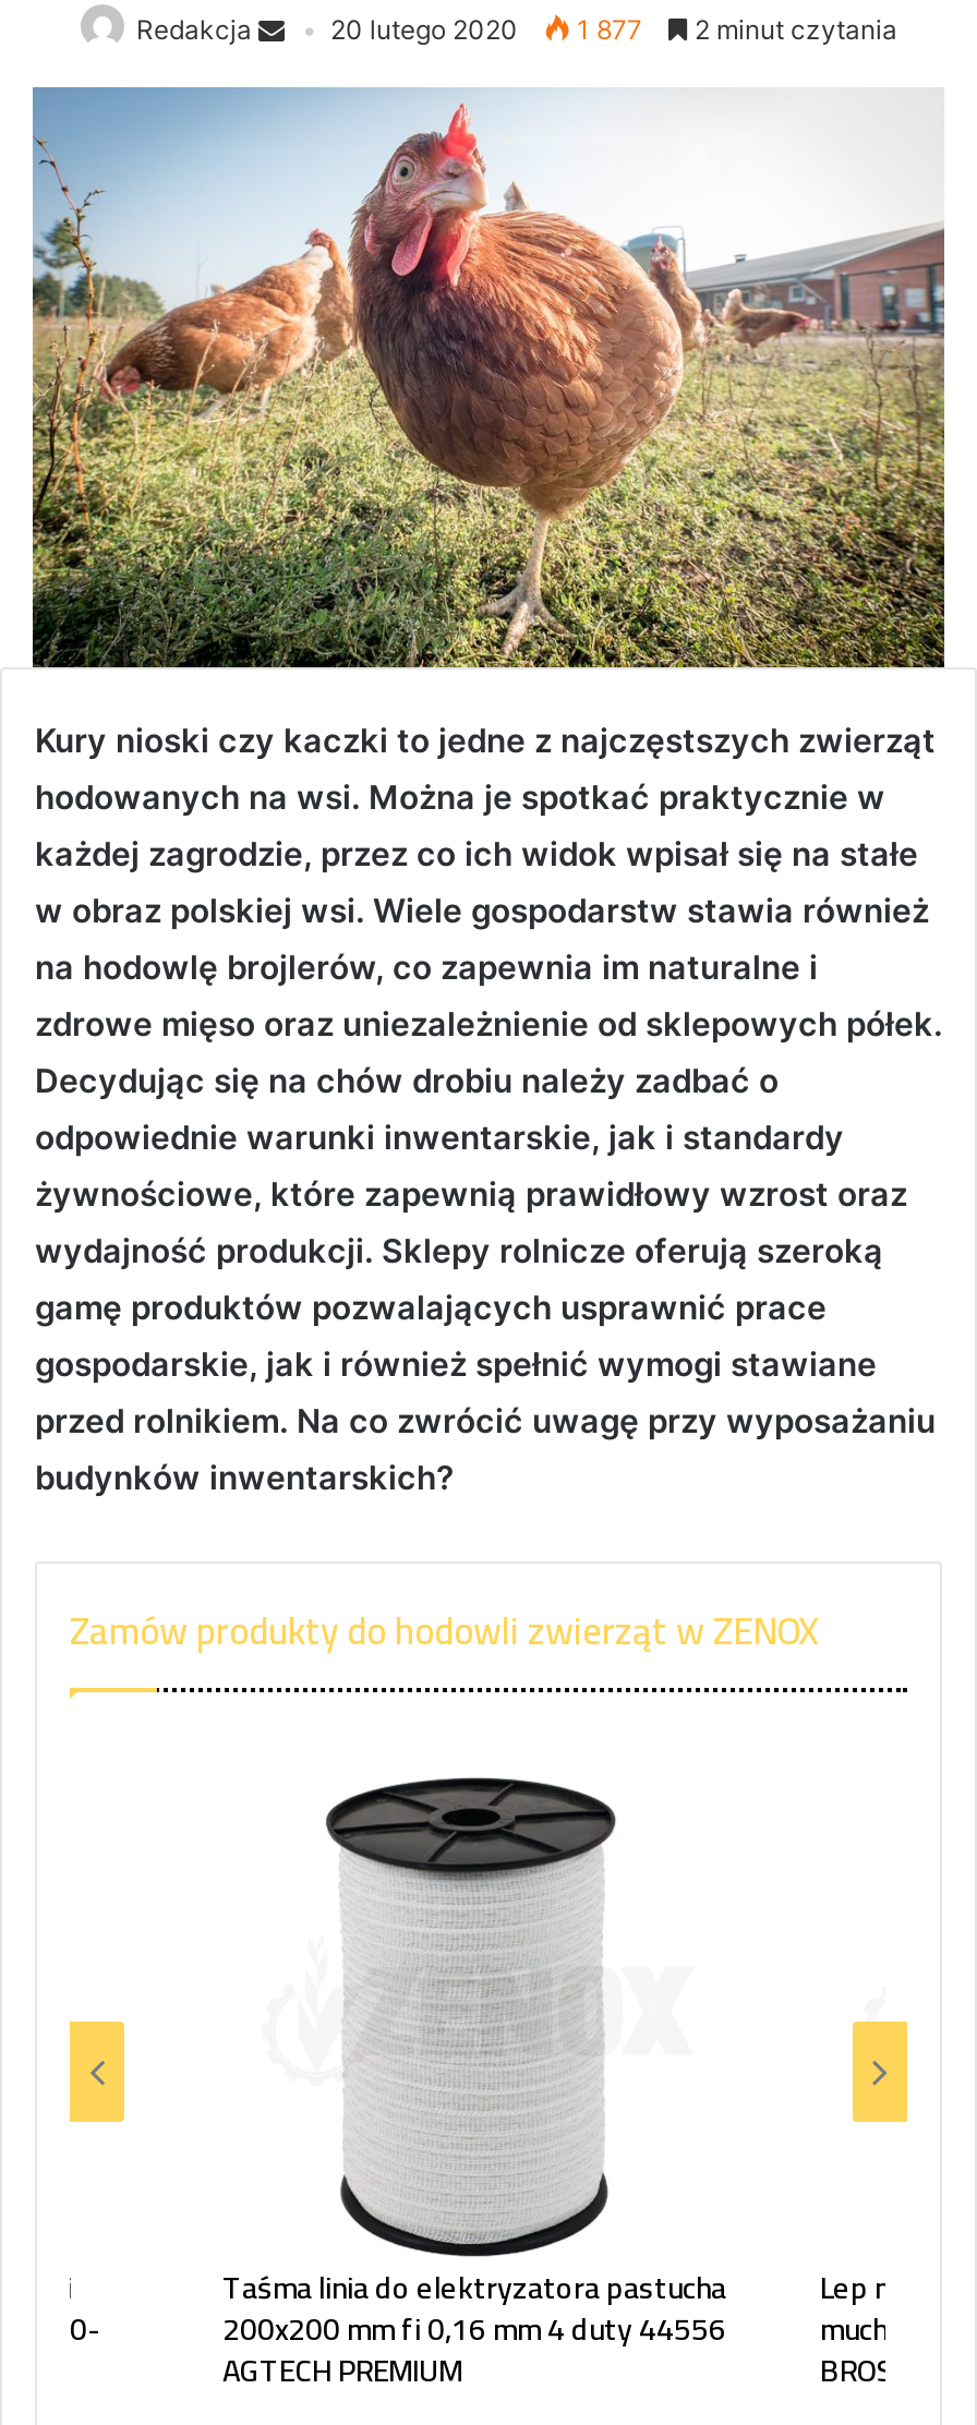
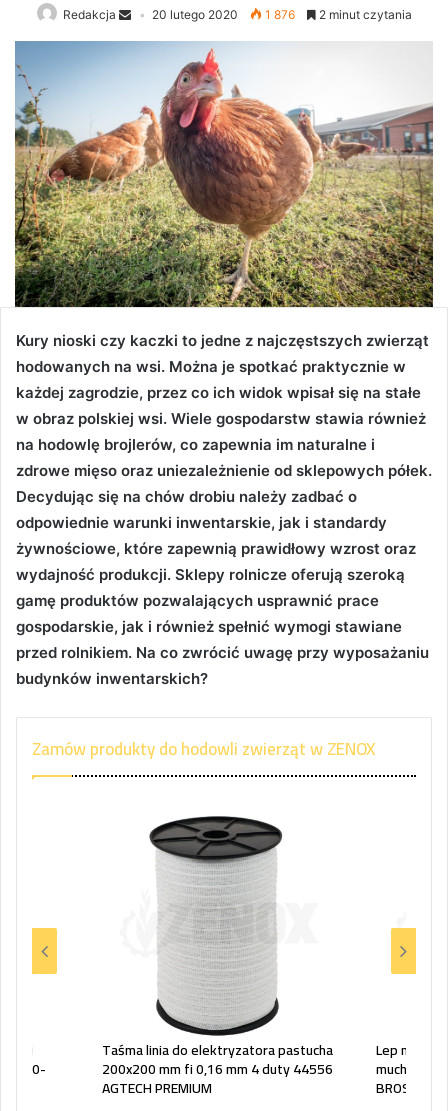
[330,13,897,46] 20 lutego 2020 1 877 2 minut czytania -> [151,7,411,22] 20 lutego 2020 1 876 2 minut czytania

